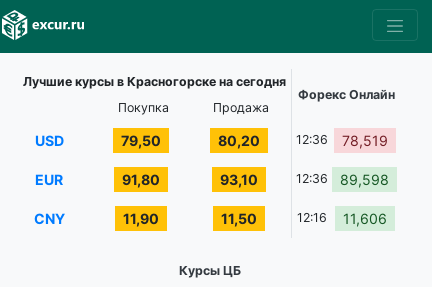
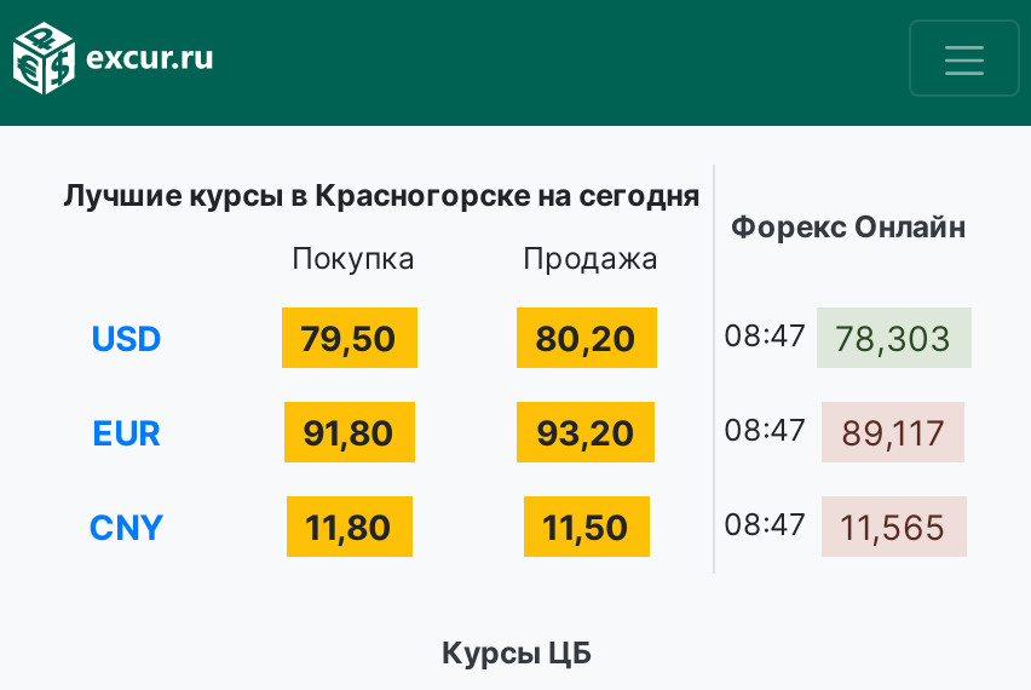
[296,132,328,147] 12:36 -> [724,317,806,353] 08:47
[341,132,387,149] 78,519 -> [835,317,951,358] 78,303
[220,171,258,188] 93,10 -> [536,412,635,453] 93,20
[296,171,328,186] 12:36 -> [724,412,806,448] 08:47
[340,171,389,188] 89,598 -> [841,412,945,453] 89,117
[123,210,159,227] 11,90 -> [305,506,392,547] 11,80
[297,210,327,225] 12:16 -> [724,506,806,542] 08:47
[342,210,386,227] 11,606 -> [840,506,946,547] 11,565

